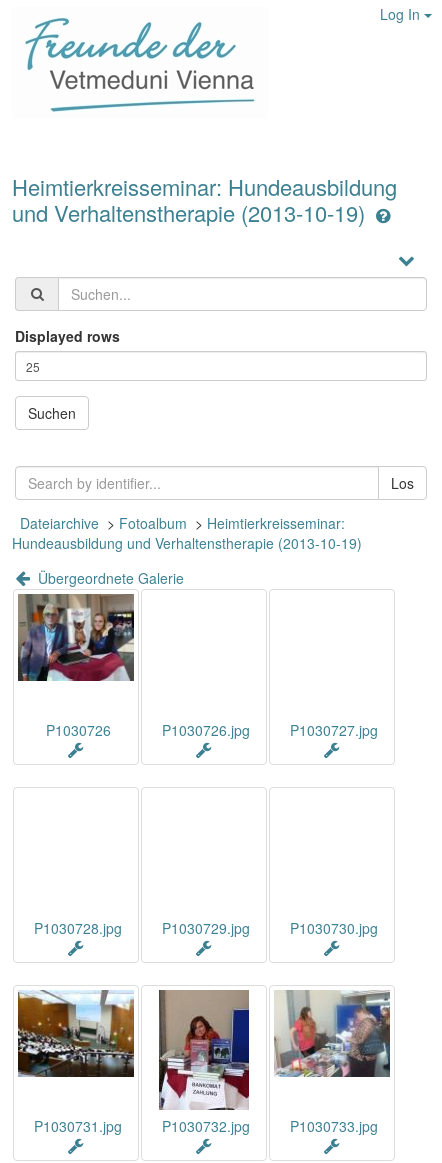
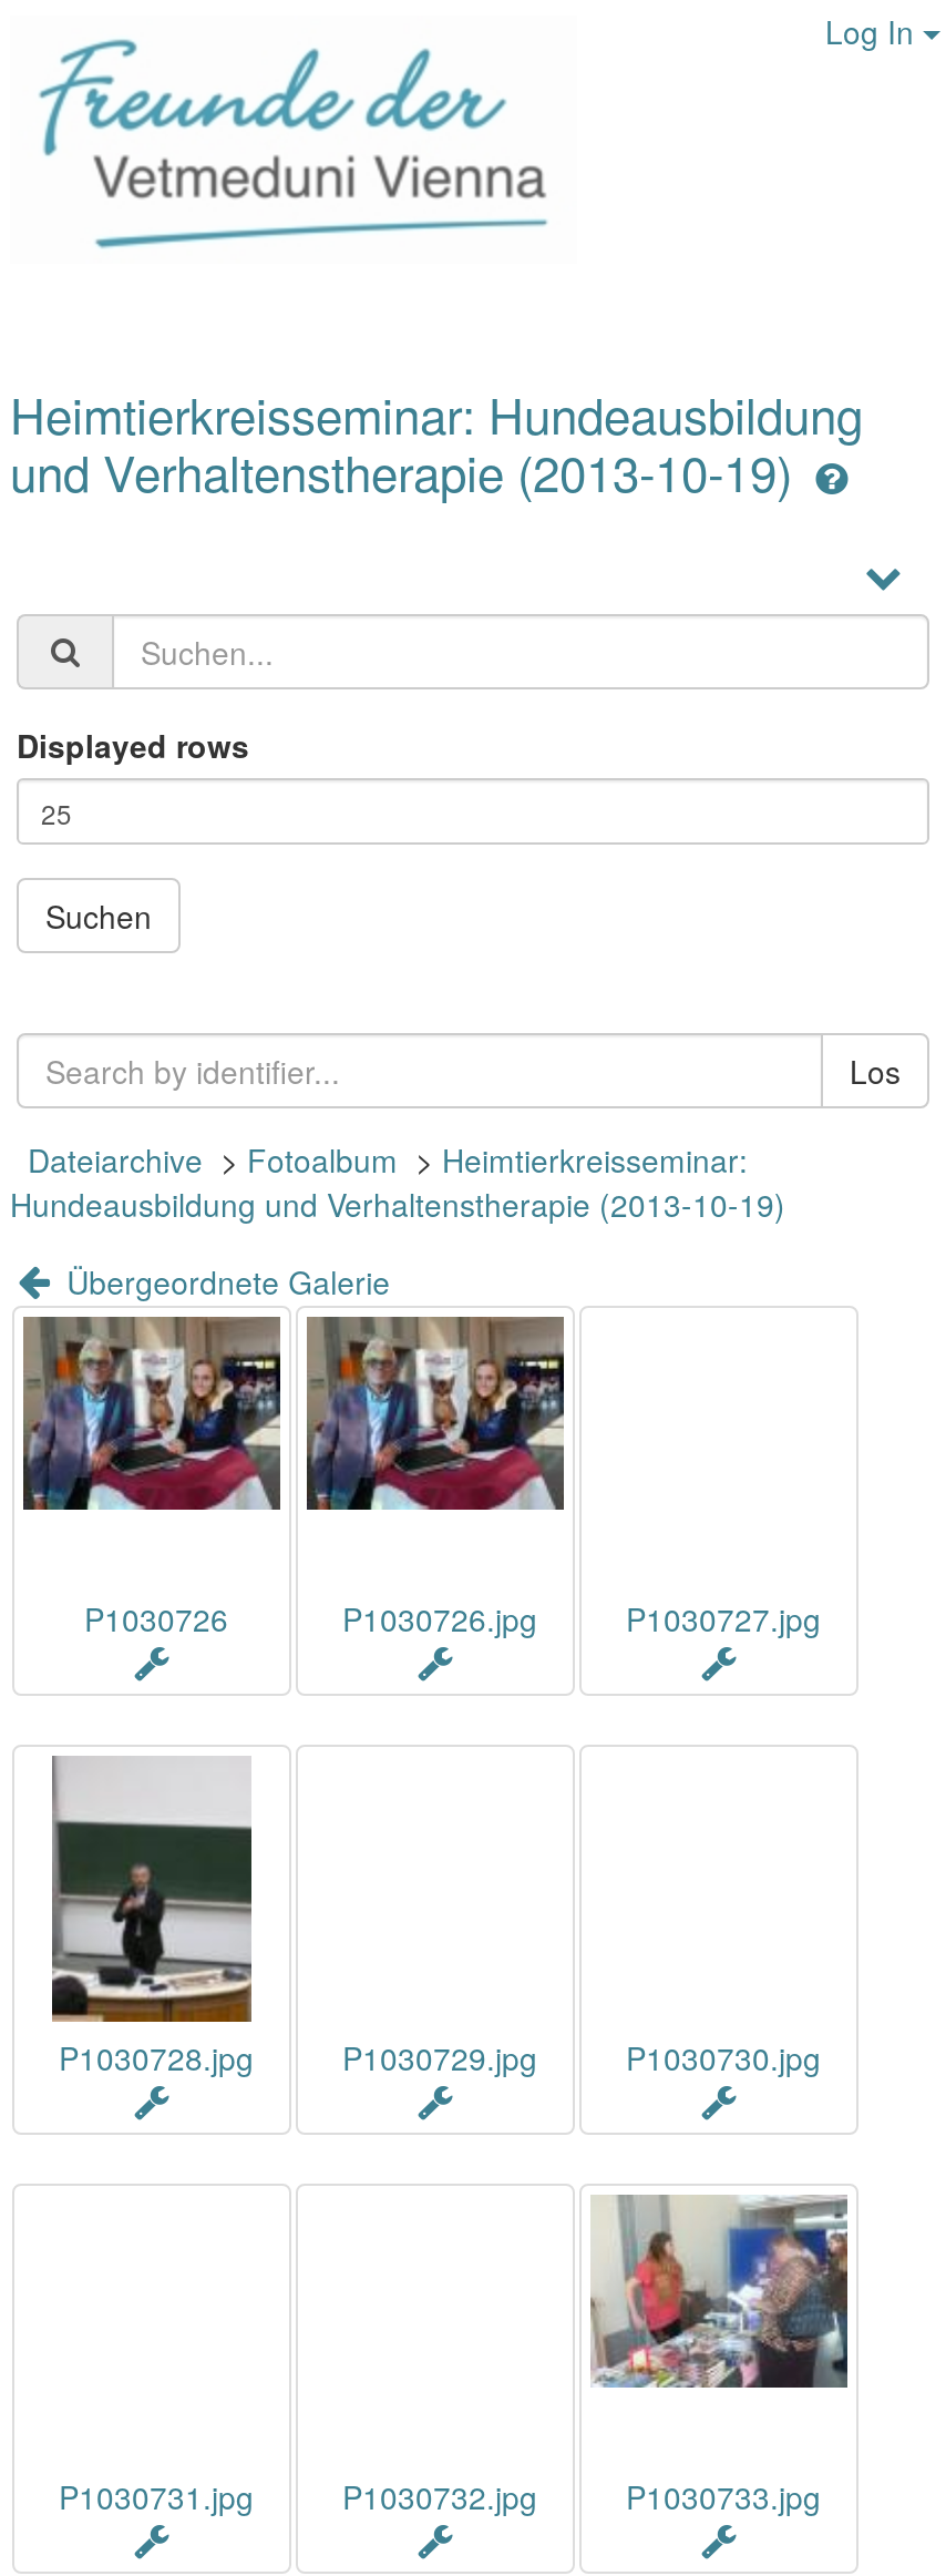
none -> [305,1315,566,1512] [image]
none -> [50,1754,254,2024] [image]
[17,989,135,1078] [image] -> none
[158,989,250,1111] [image] -> none

